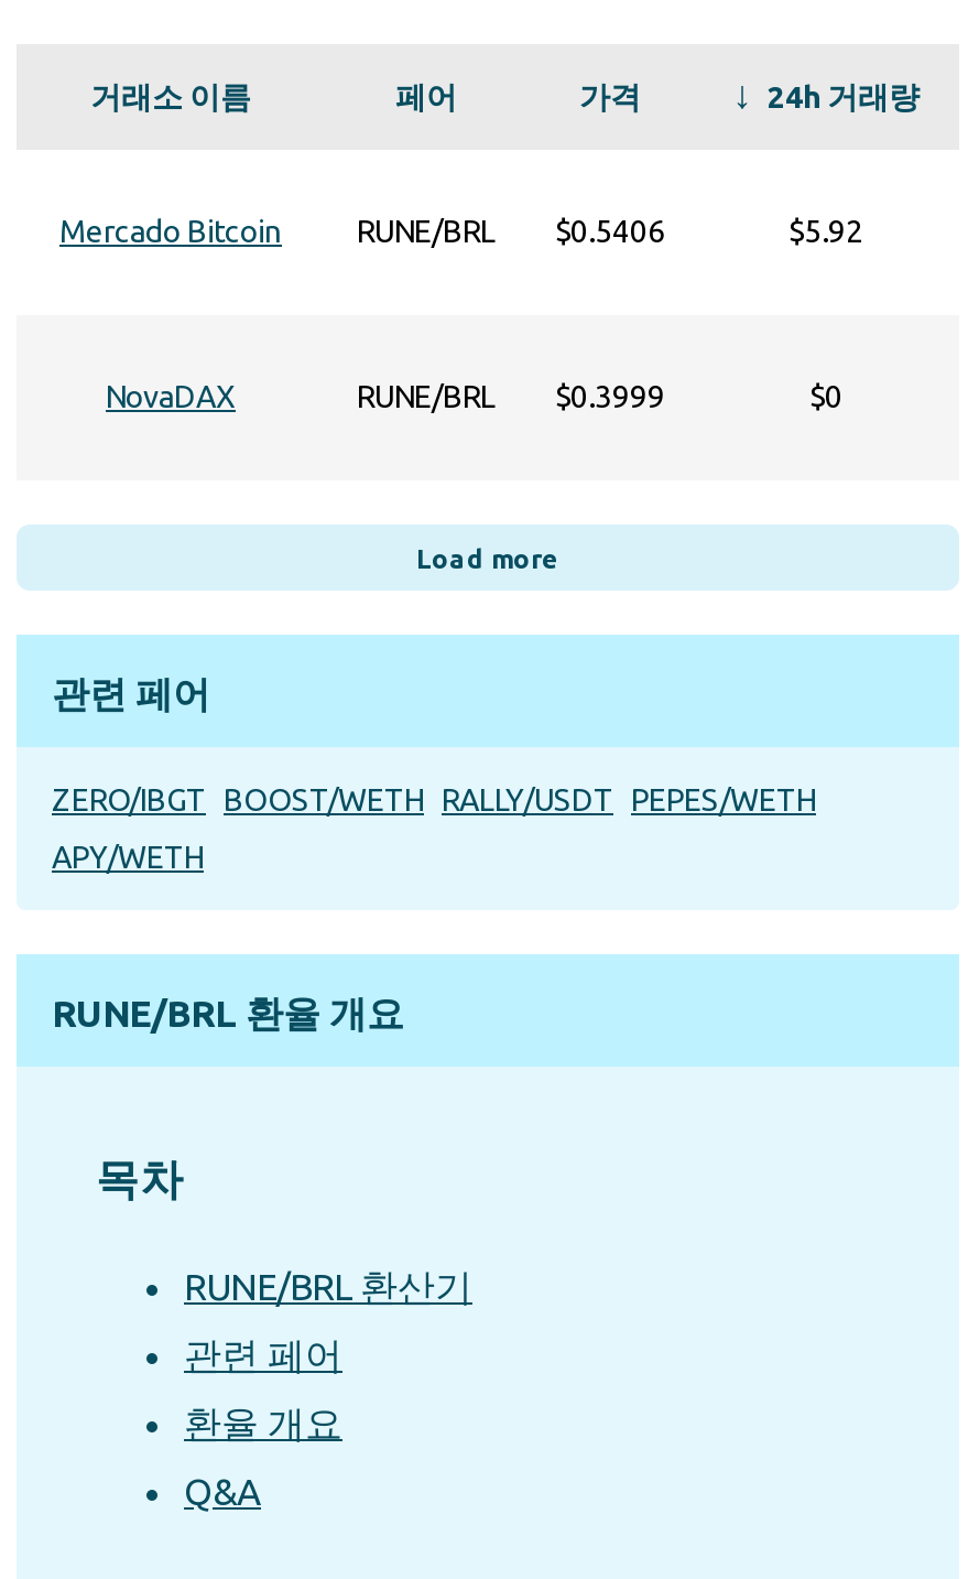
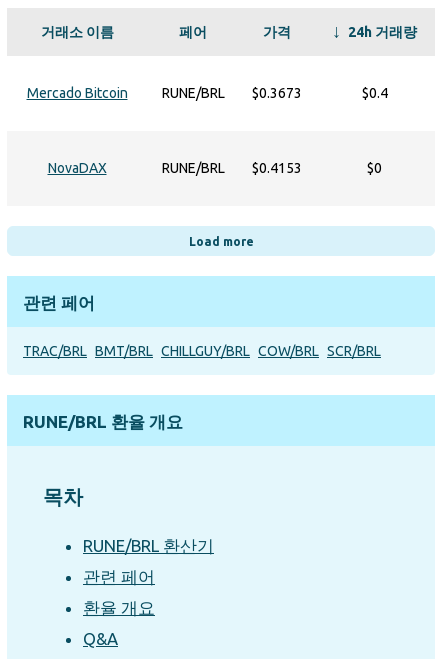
[357,214,665,249] RUNE/BRL $0.5406 -> [161,85,301,101] RUNE/BRL $0.3673
[788,214,863,249] $5.92 -> [361,85,387,101] $0.4
[357,379,665,414] RUNE/BRL $0.3999 -> [161,160,301,176] RUNE/BRL $0.4153
[52,782,816,875] ZERO/IBGT BOOST/WETH RALLY/USDT PEPES/WETH | APY/WETH -> [23,343,381,359] TRAC/BRL BMT/BRL CHILLGUY/BRL COW/BRL SCR/BRL

